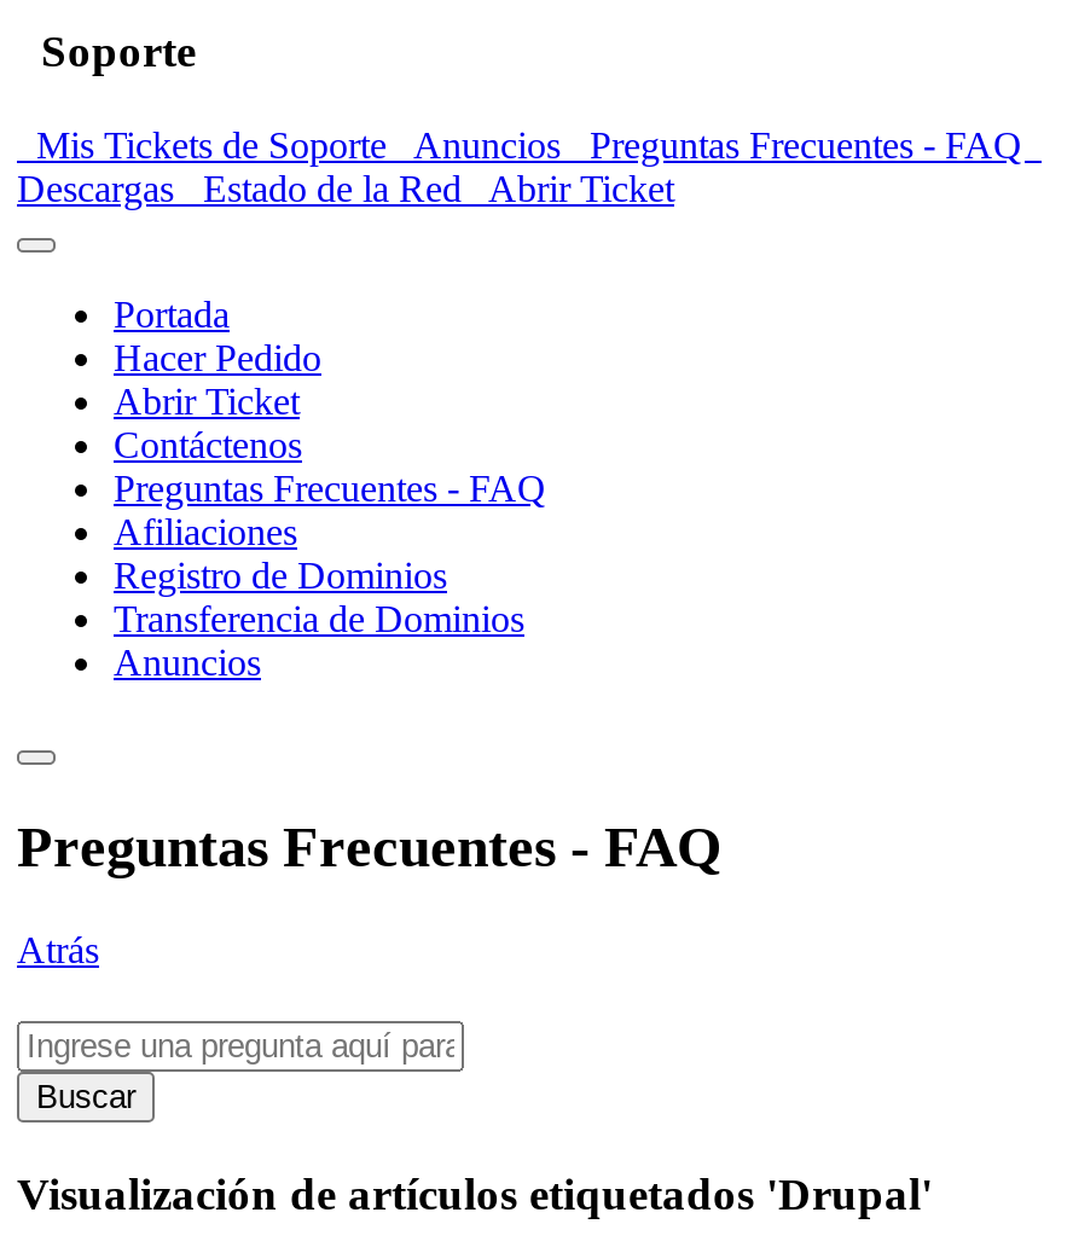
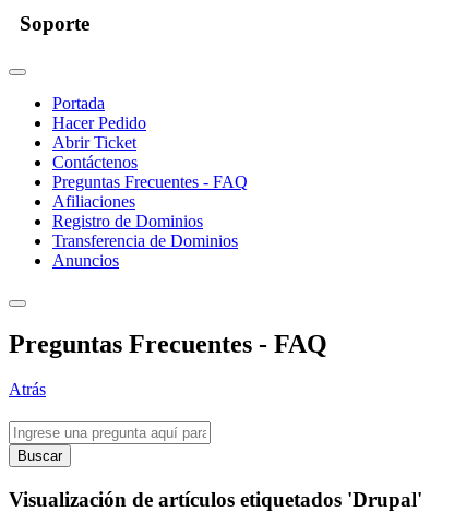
[17,125,1032,209] Mis Tickets de Soporte Anuncios Preguntas Frecuentes - FAQ | Descargas Estado de la Red Abrir Ticket -> none

